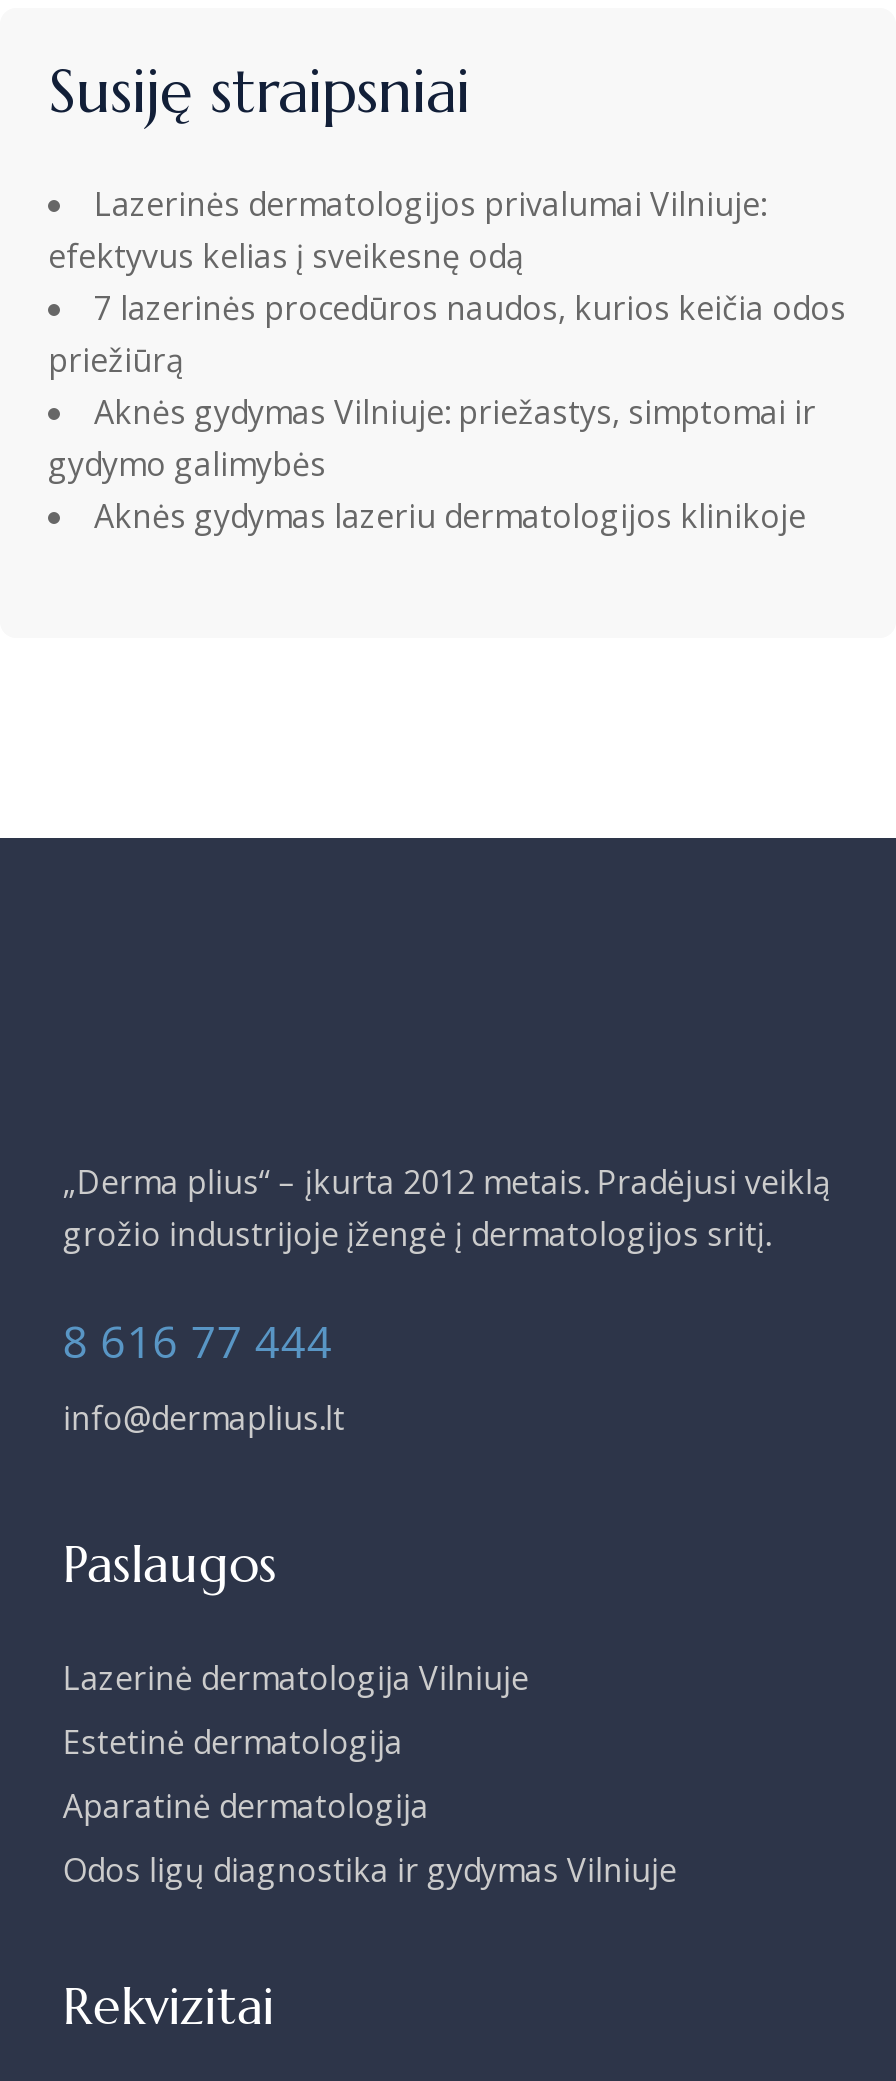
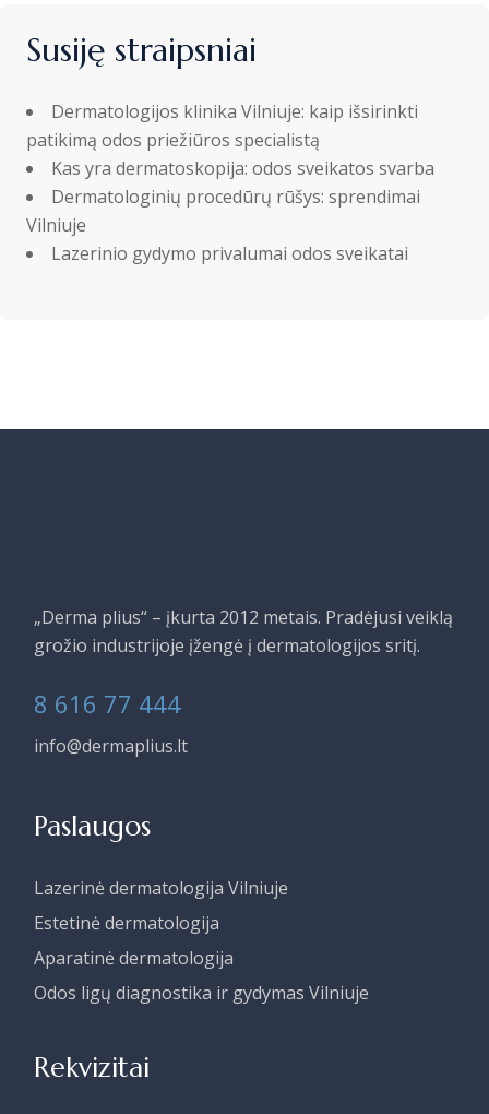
[48,182,846,538] Lazerinės dermatologijos privalumai Vilniuje: | efektyvus kelias į sveikesnę odą | 7 lazerinės procedūros naudos, kurios keičia odos | priežiūrą | Aknės gydymas Vilniuje: priežastys, simptomai ir | gydymo galimybės | Aknės gydymas lazeriu dermatologijos klinikoje -> [26,99,434,265] Dermatologijos klinika Vilniuje: kaip išsirinkti | patikimą odos priežiūros specialistą | Kas yra dermatoskopija: odos sveikatos svarba | Dermatologinių procedūrų rūšys: sprendimai | Vilniuje | Lazerinio gydymo privalumai odos sveikatai

